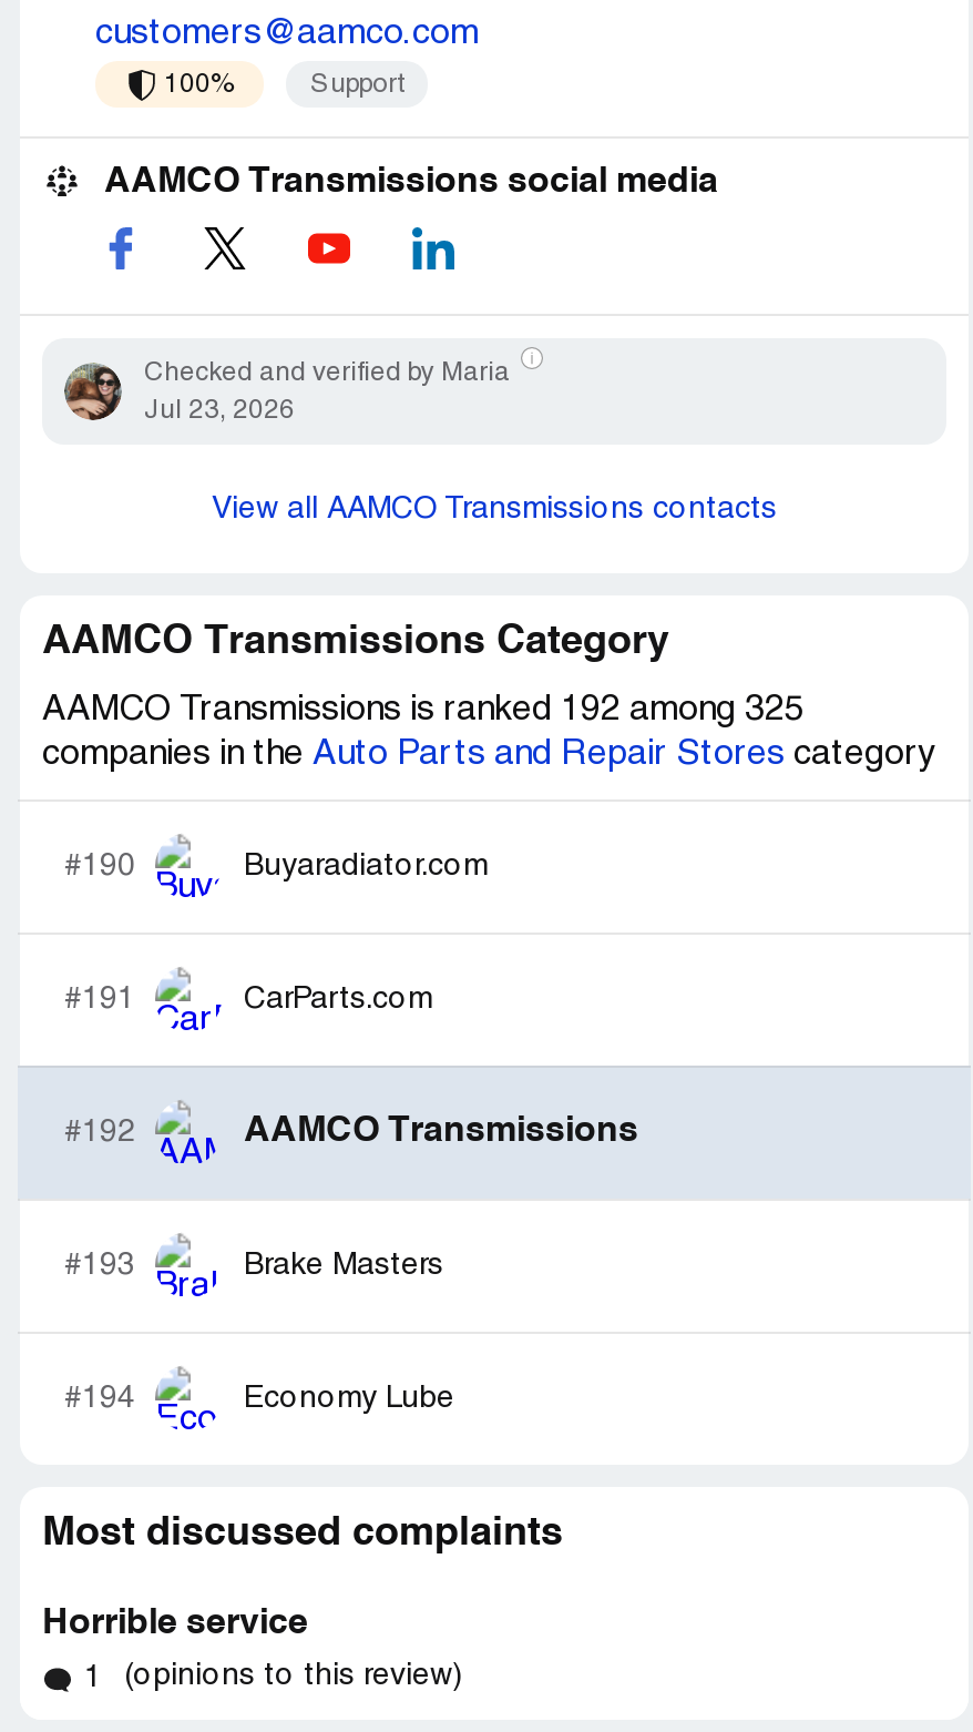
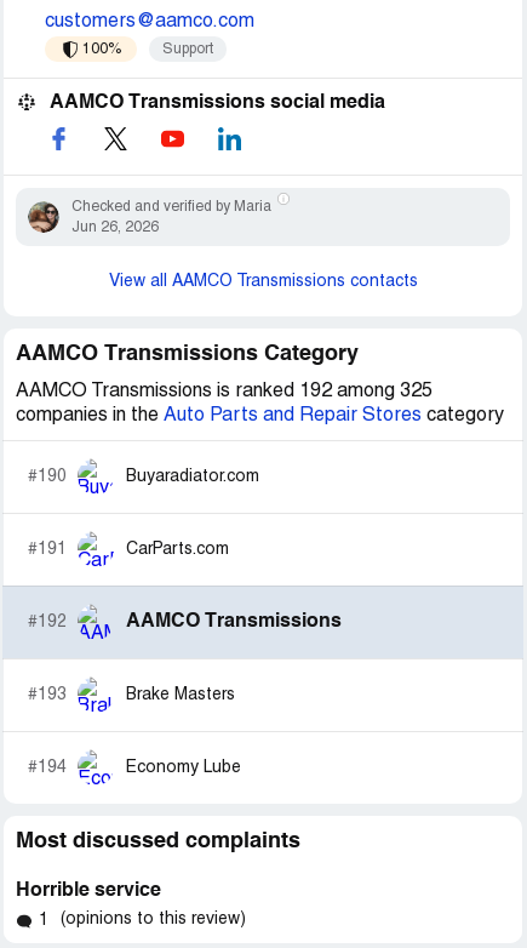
[144,398,295,422] Jul 23, 2026 -> [71,221,159,234] Jun 26, 2026

